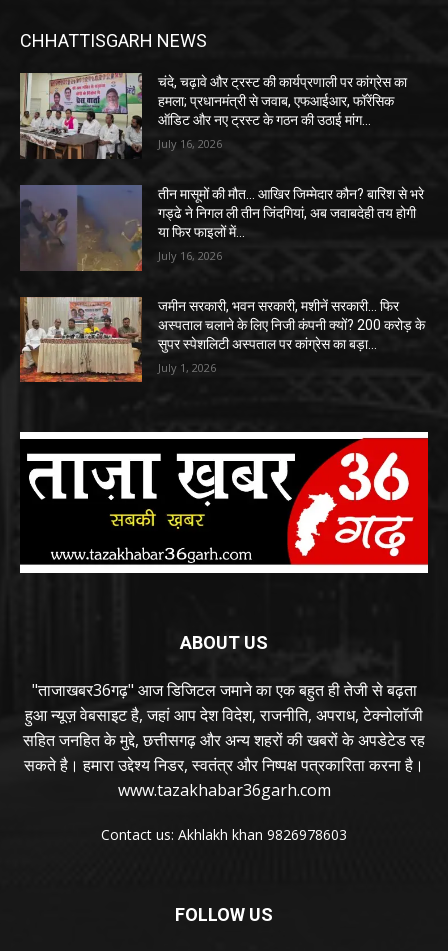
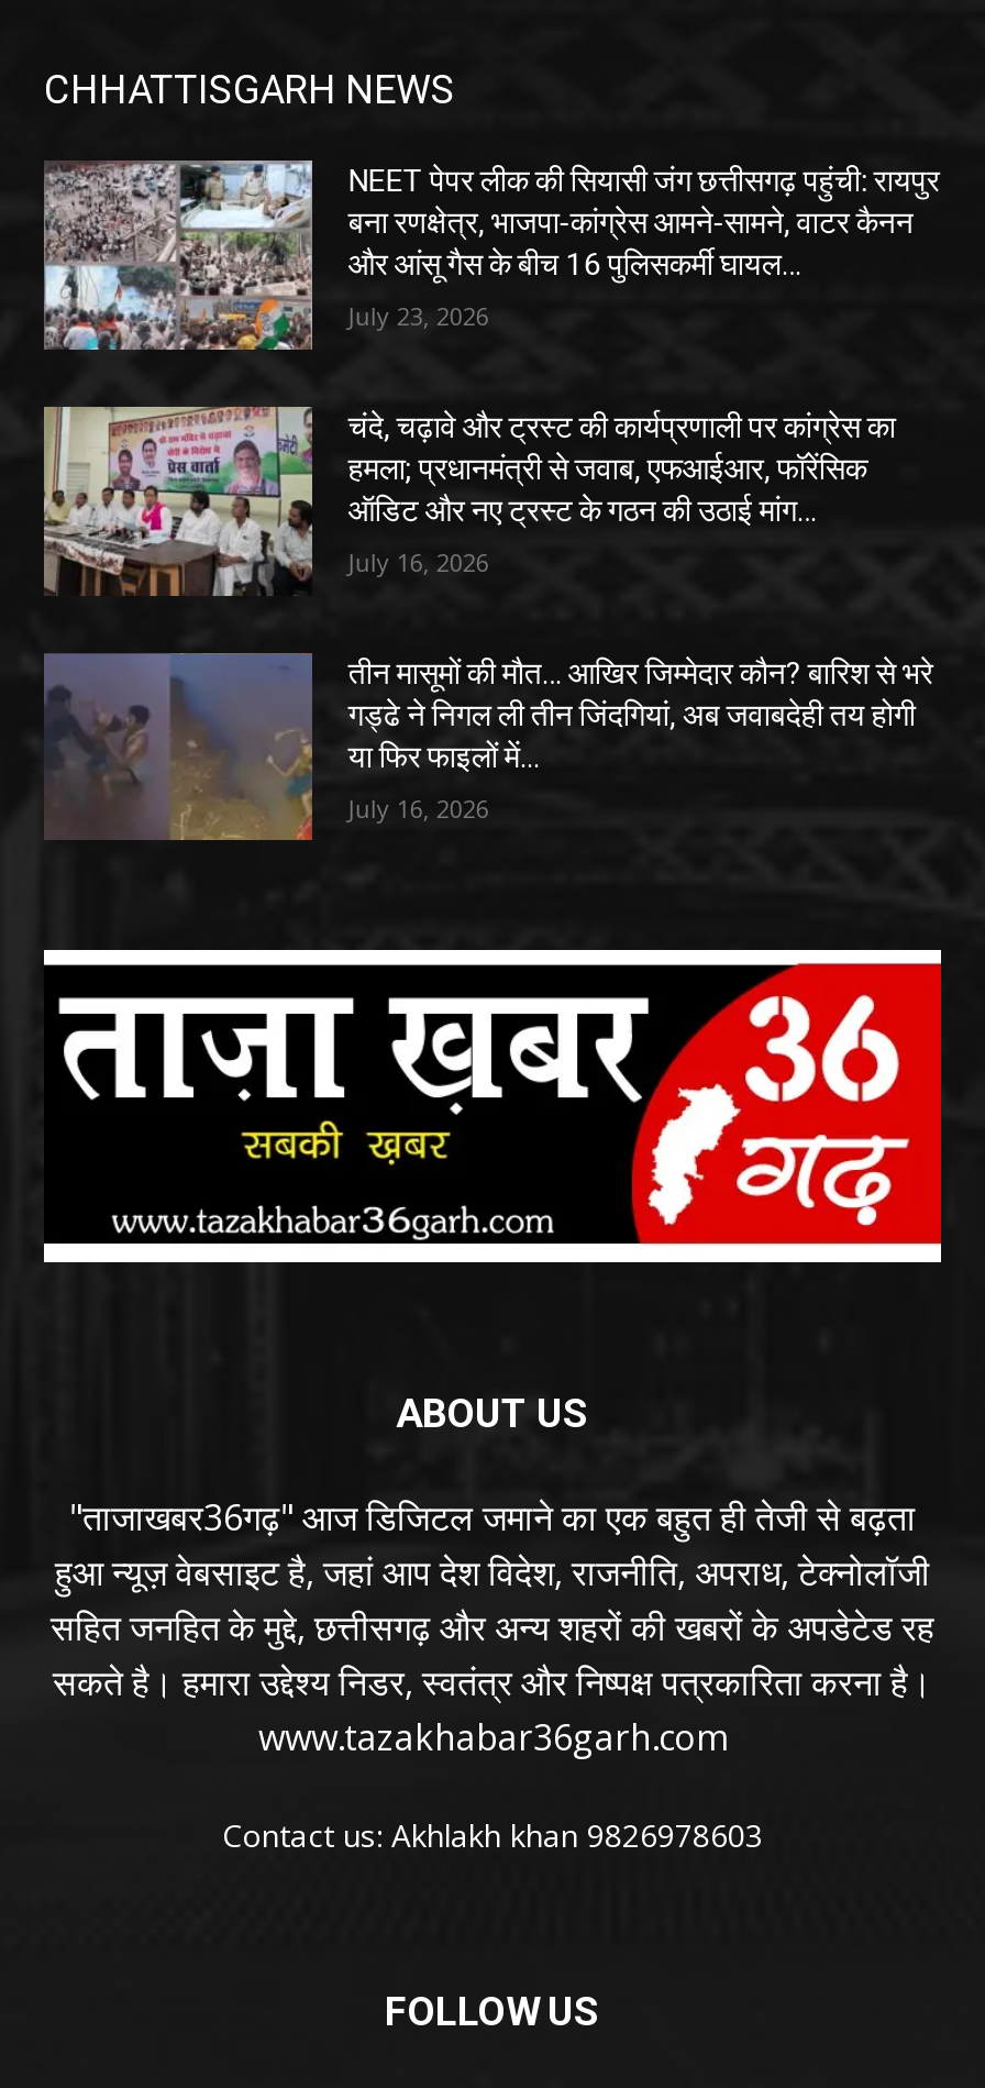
none -> [44,161,940,352] [image] | NEET पेपर लीक की सियासी जंग छत्तीसगढ़ पहुंची: रायपुर | बना रणक्षेत्र, भाजपा-कांग्रेस आमने-सामने, वाटर कैनन | और आंसू गैस के बीच 16 पुलिसकर्मी घायल… | July 23, 2026
moved [158,74,424,263] -> [348,409,933,824]: चंदे, चढ़ावे और ट्रस्ट की कार्यप्रणाली पर कांग्रेस का | हमला; प्रधानमंत्री से जवाब, एफआईआर, फॉरेंसिक | ऑडिट और नए ट्रस्ट के गठन की उठाई मांग… | July 16, 2026 | तीन मासूमों की मौत… आखिर जिम्मेदार कौन? बारिश से भरे | गड्ढे ने निगल ली तीन जिंदगियां, अब जवाबदेही तय होगी | या फिर फाइलों में... | July 16, 2026
[20,296,425,382] [image] | जमीन सरकारी, भवन सरकारी, मशीनें सरकारी… फिर | अस्पताल चलाने के लिए निजी कंपनी क्यों? 200 करोड़ के | सुपर स्पेशलिटी अस्पताल पर कांग्रेस का बड़ा... | July 1, 2026 -> none

